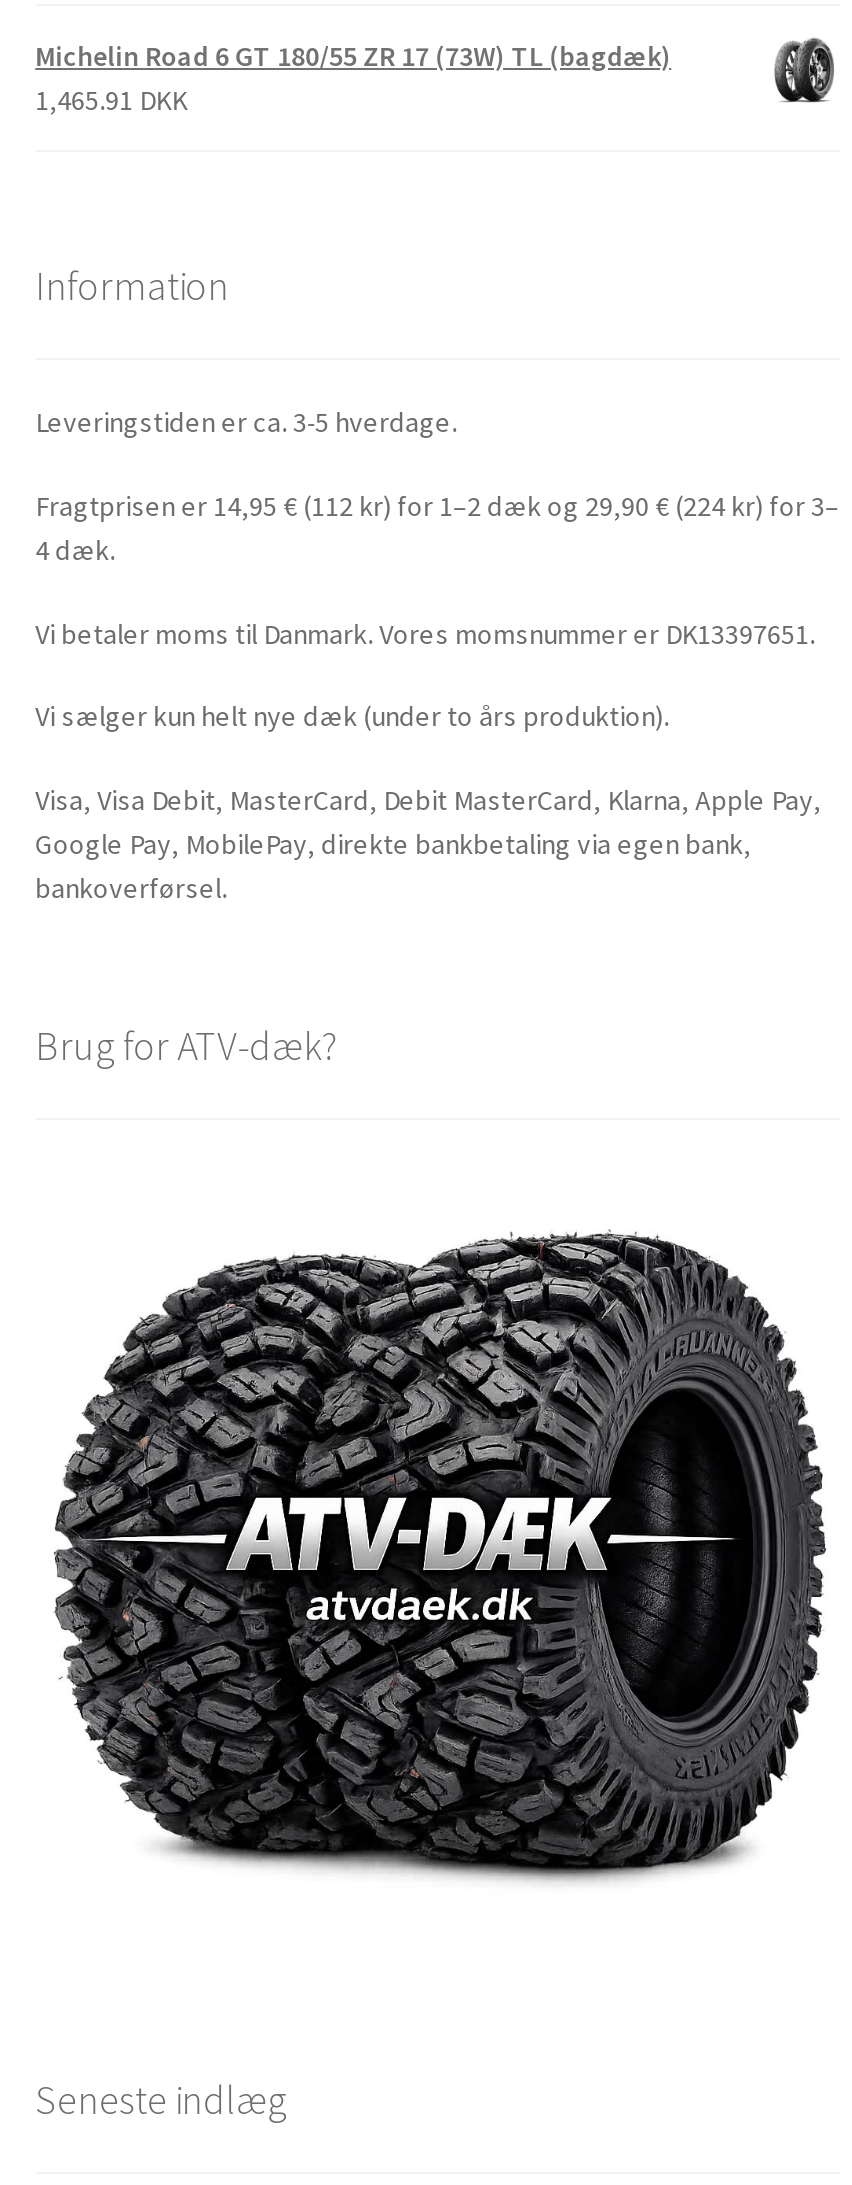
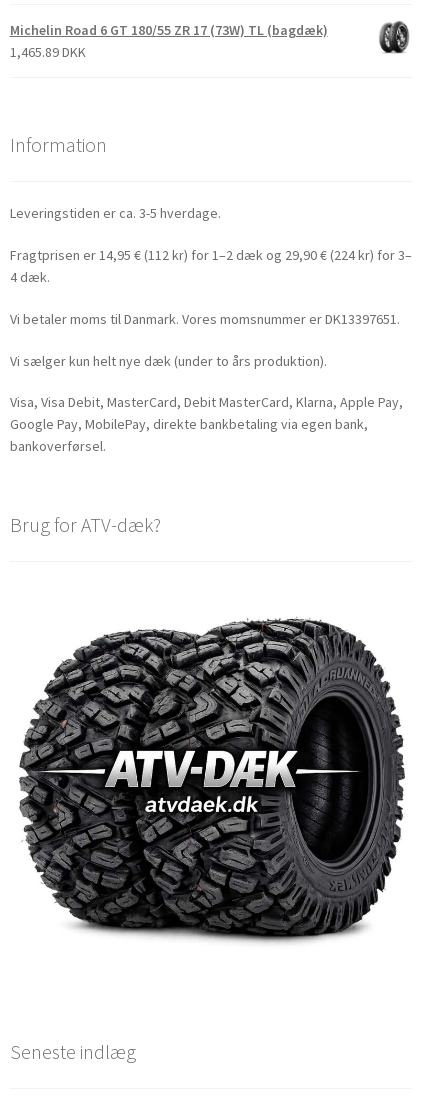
[35,81,187,117] 1,465.91 DKK -> [10,43,86,61] 1,465.89 DKK

